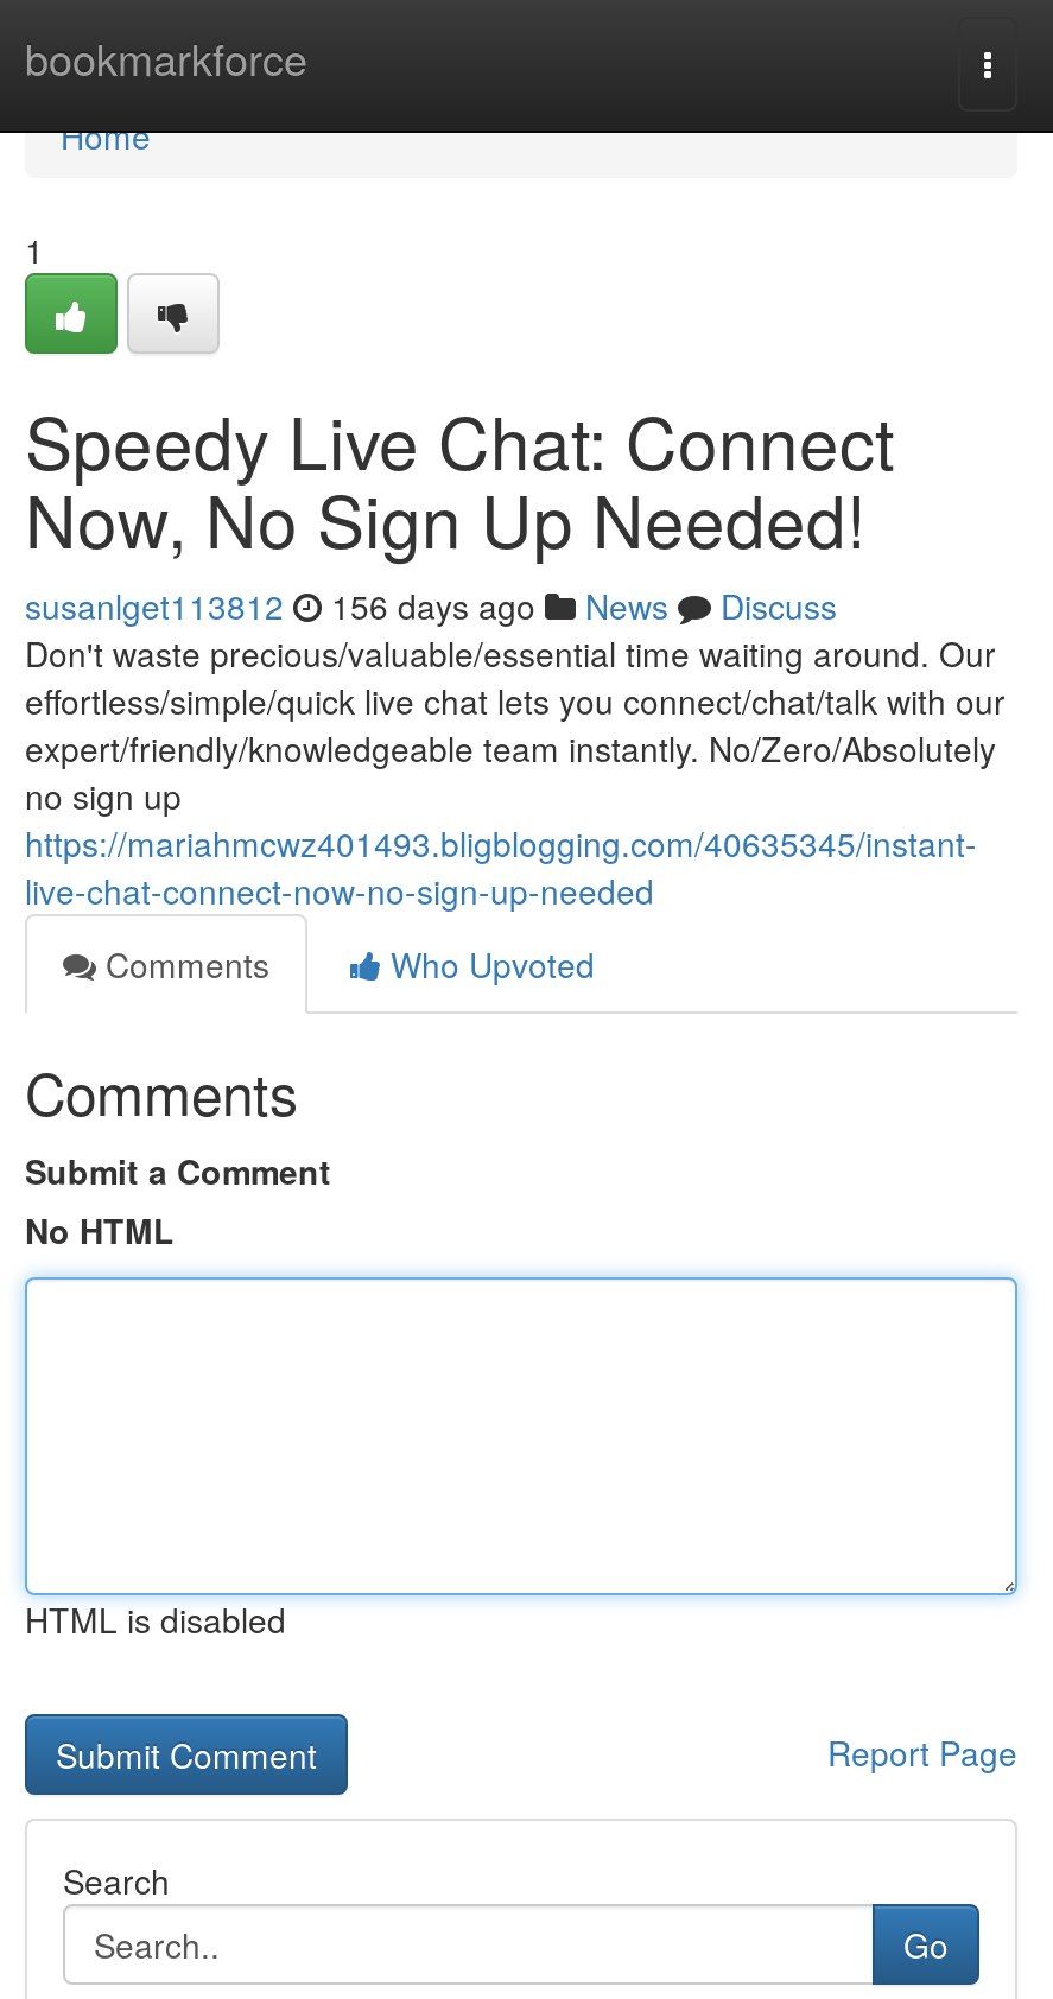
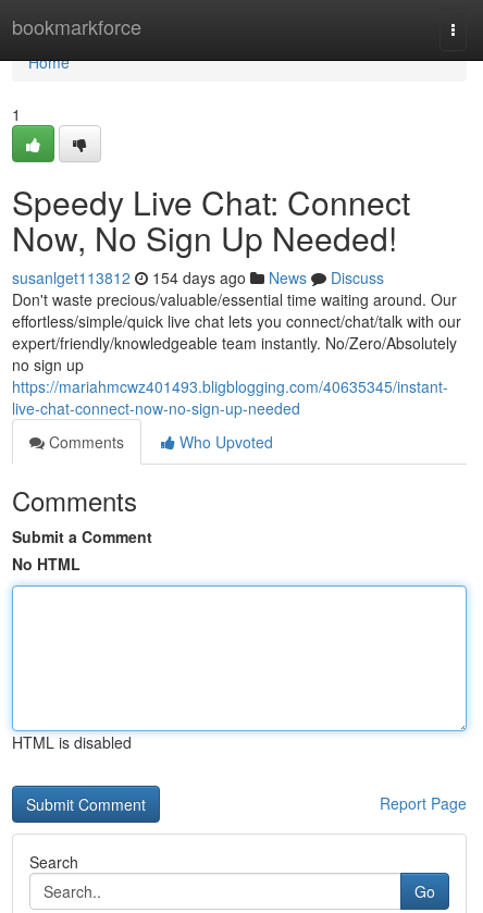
[25,582,837,629] susanlget113812 156 days ago News Discuss -> [12,267,384,288] susanlget113812 154 days ago News Discuss

